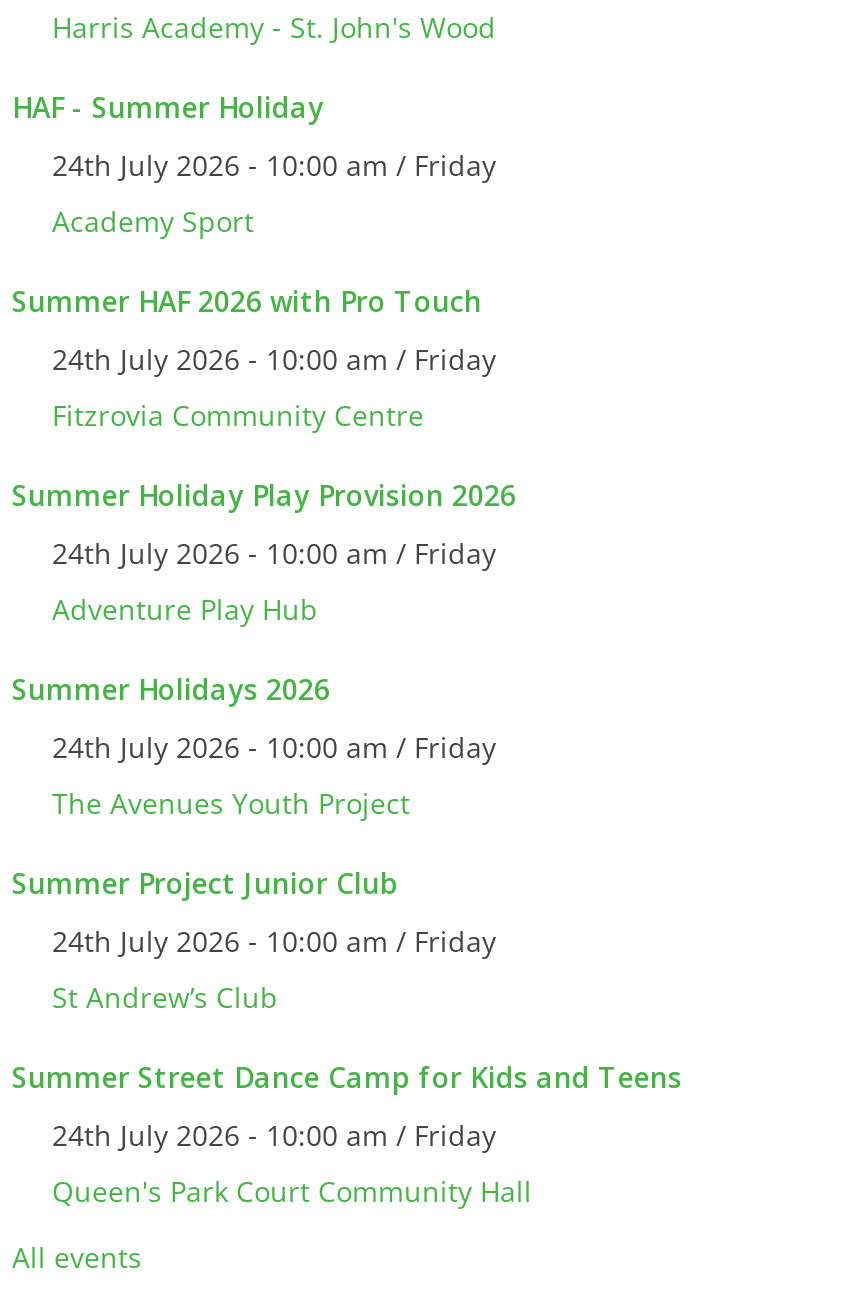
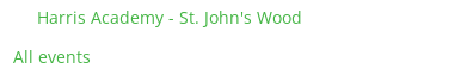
[12,88,682,1210] HAF - Summer Holiday | 24th July 2026 - 10:00 am / Friday | Academy Sport | Summer HAF 2026 with Pro Touch | 24th July 2026 - 10:00 am / Friday | Fitzrovia Community Centre | Summer Holiday Play Provision 2026 | 24th July 2026 - 10:00 am / Friday | Adventure Play Hub | Summer Holidays 2026 | 24th July 2026 - 10:00 am / Friday | The Avenues Youth Project | Summer Project Junior Club | 24th July 2026 - 10:00 am / Friday | St Andrew’s Club | Summer Street Dance Camp for Kids and Teens | 24th July 2026 - 10:00 am / Friday | Queen's Park Court Community Hall -> none

